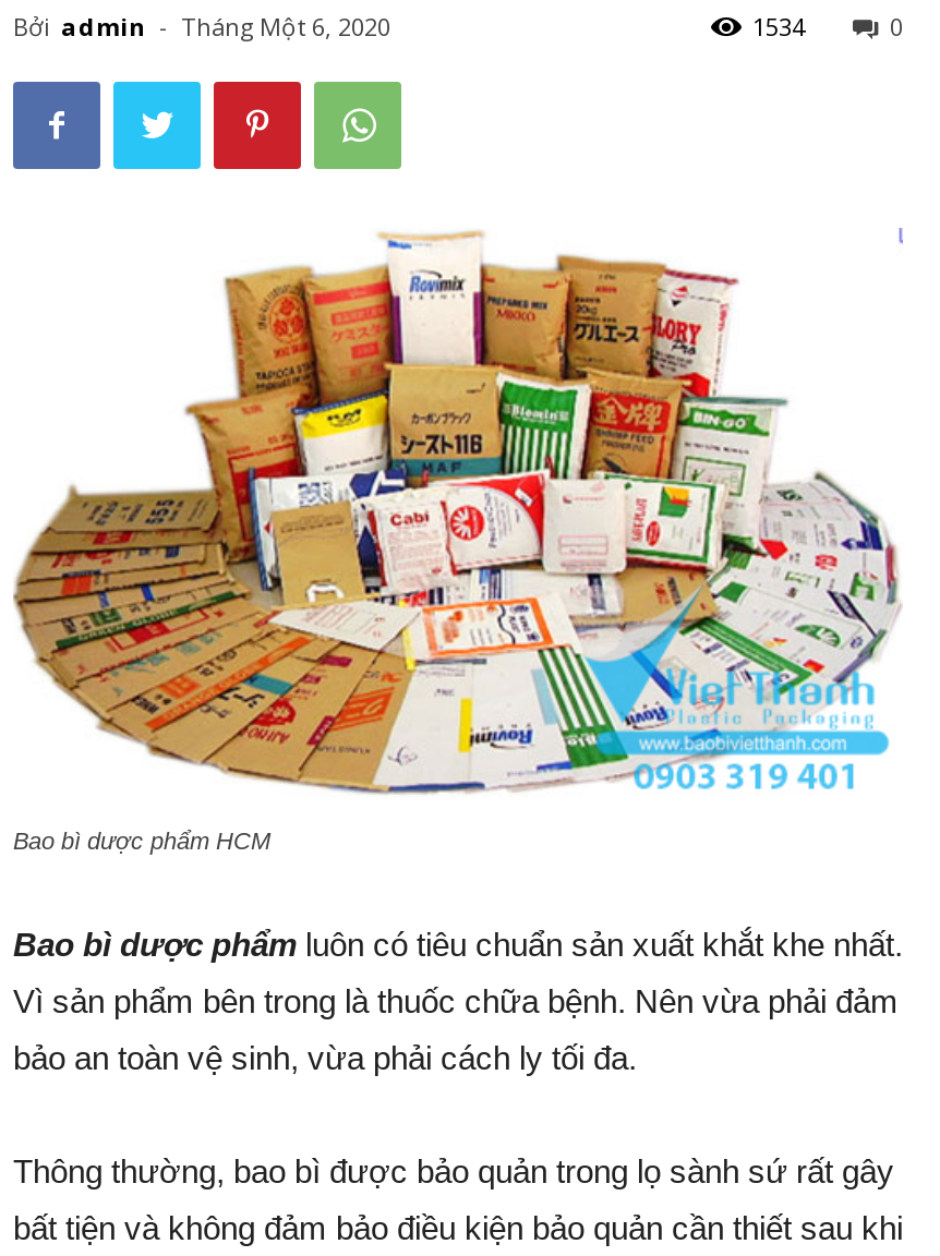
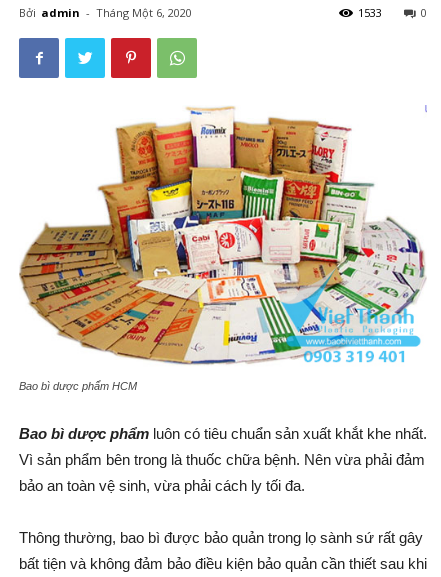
[752,10,805,43] 1534 -> [358,5,382,20] 1533

